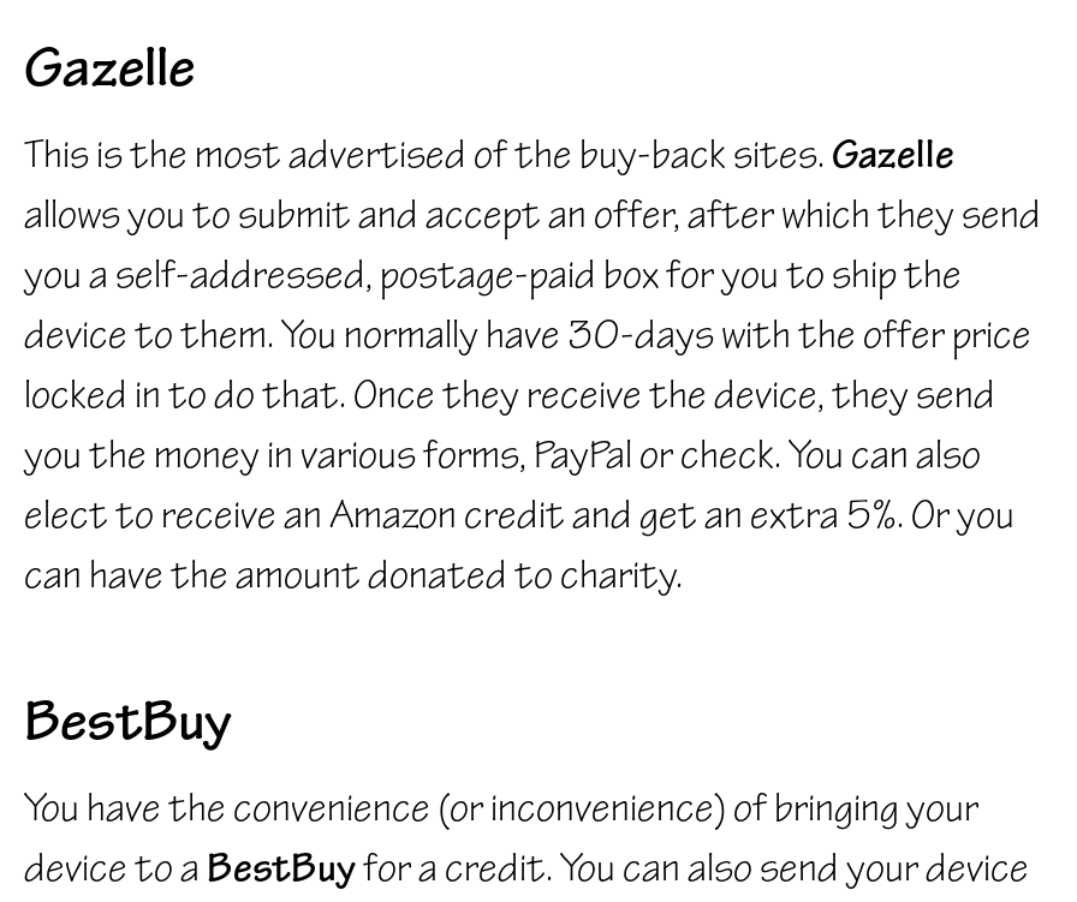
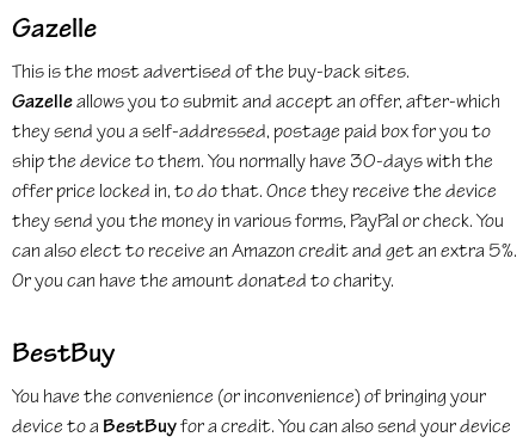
[24,131,1041,599] This is the most advertised of the buy-back sites. Gazelle | allows you to submit and accept an offer, after which they send | you a self-addressed, postage-paid box for you to ship the | device to them. You normally have 30-days with the offer price | locked in to do that. Once they receive the device, they send | you the money in various forms, PayPal or check. You can also | elect to receive an Amazon credit and get an extra 5%. Or you | can have the amount donated to charity. -> [12,60,517,293] This is the most advertised of the buy-back sites. | Gazelle allows you to submit and accept an offer, after-which | they send you a self-addressed, postage paid box for you to | ship the device to them. You normally have 30-days with the | offer price locked in, to do that. Once they receive the device | they send you the money in various forms, PayPal or check. You | can also elect to receive an Amazon credit and get an extra 5%. | Or you can have the amount donated to charity.

